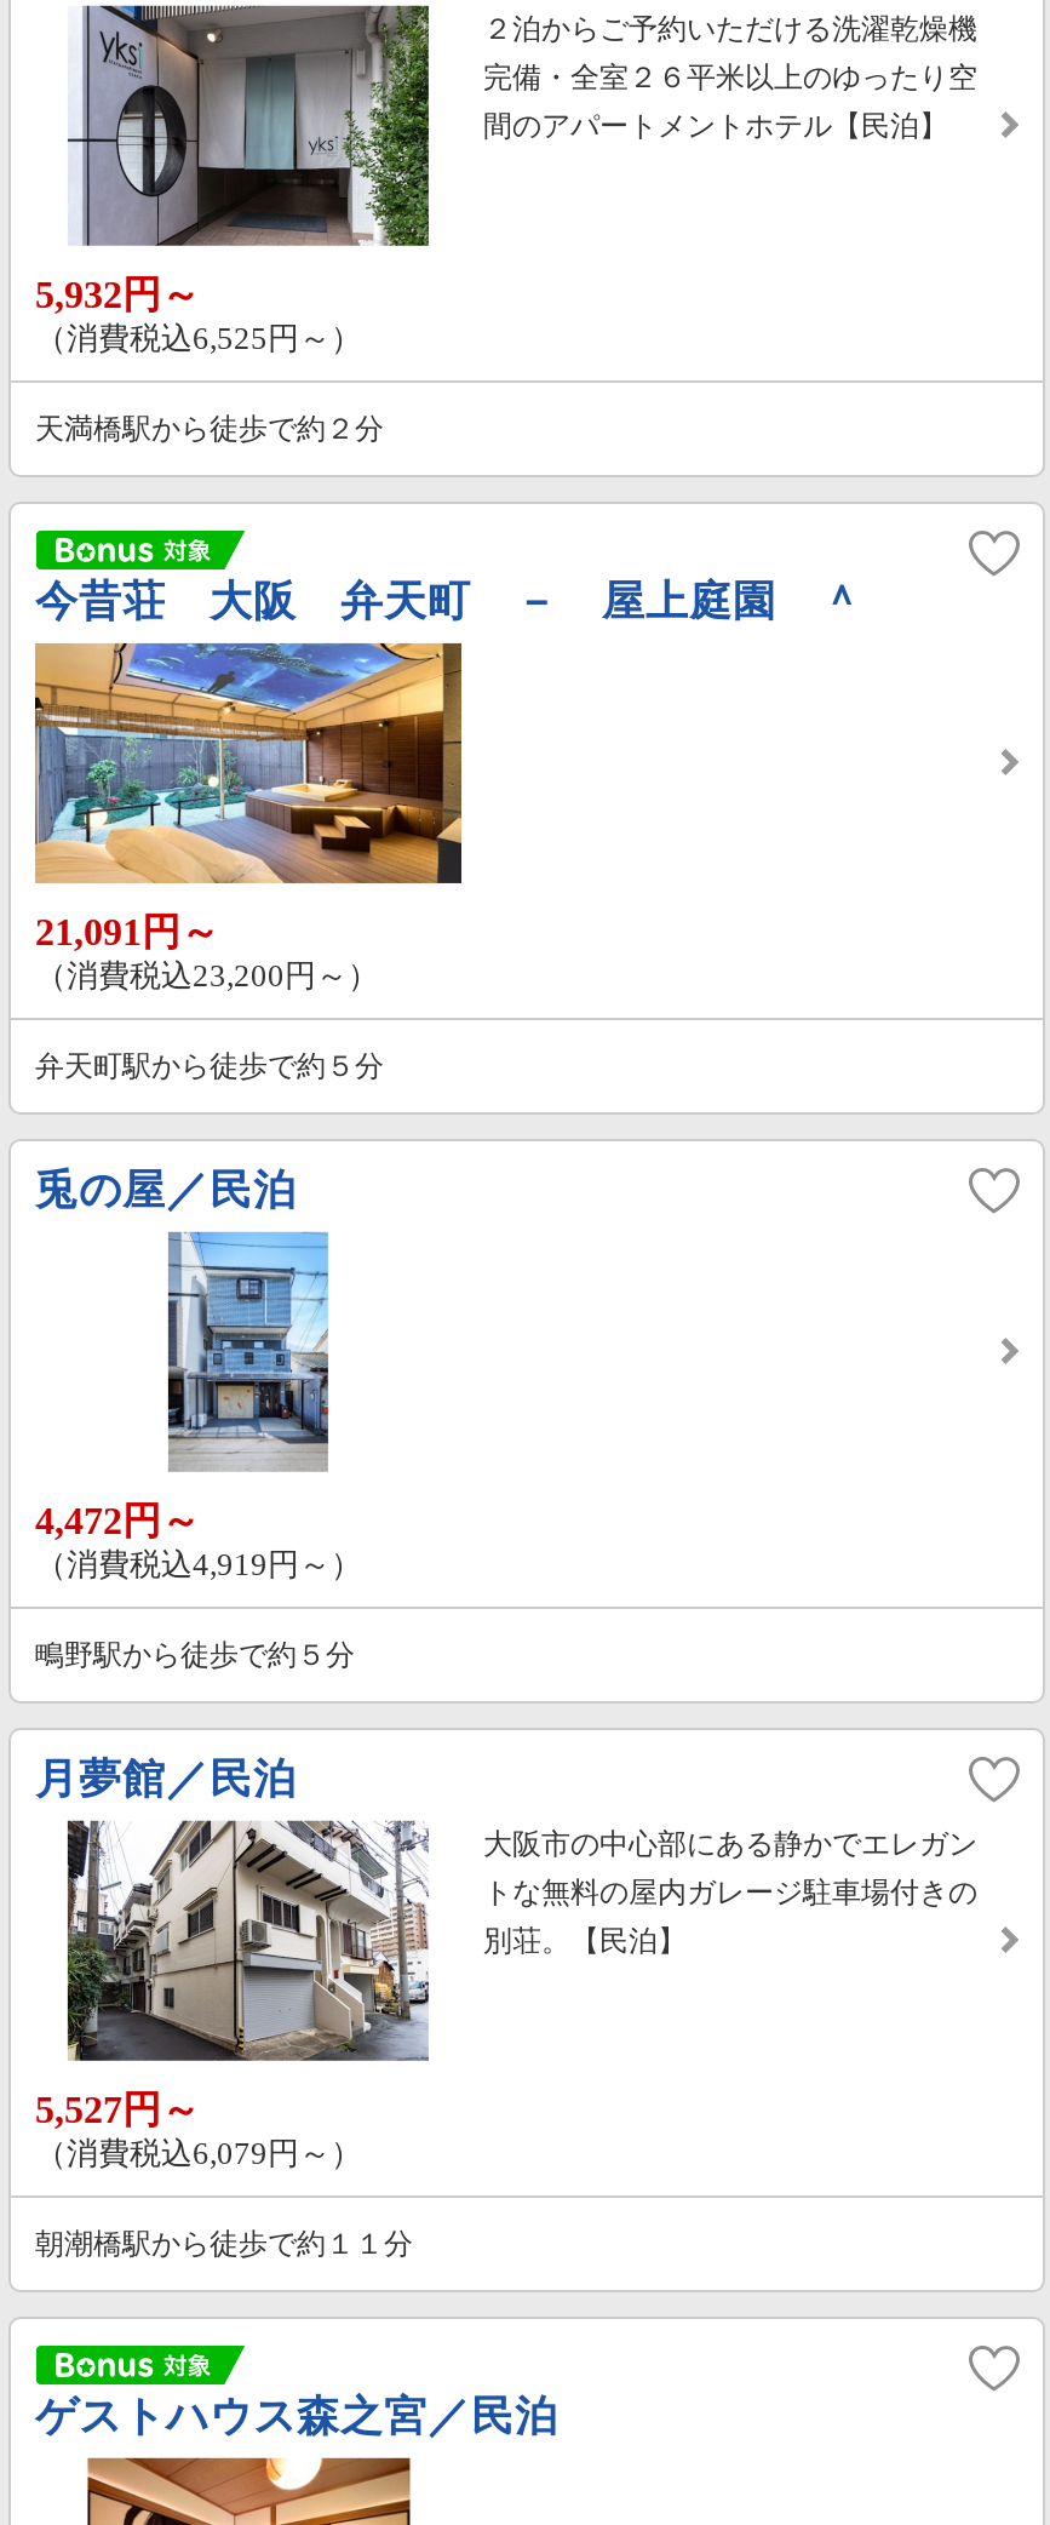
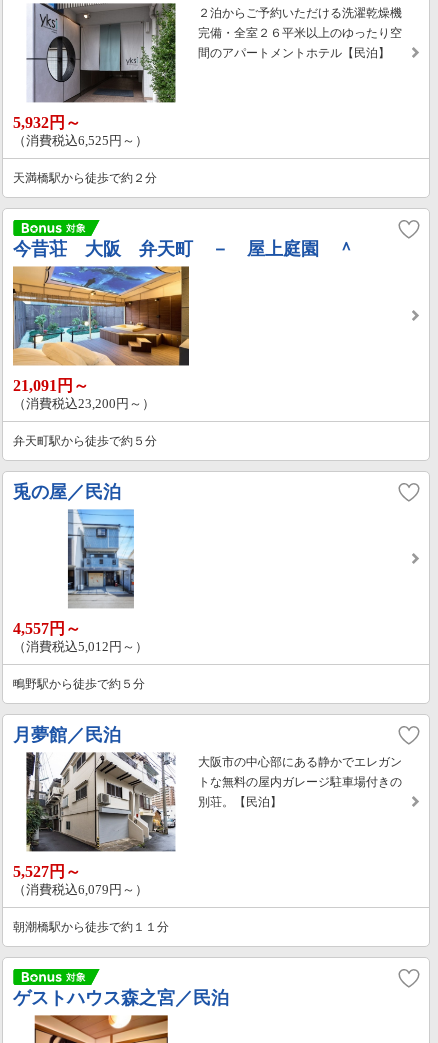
[35,1501,200,1542] 4,472円～ -> [13,620,81,637] 4,557円～
[35,1549,362,1583] （消費税込4,919円～） -> [13,640,148,654] （消費税込5,012円～）

